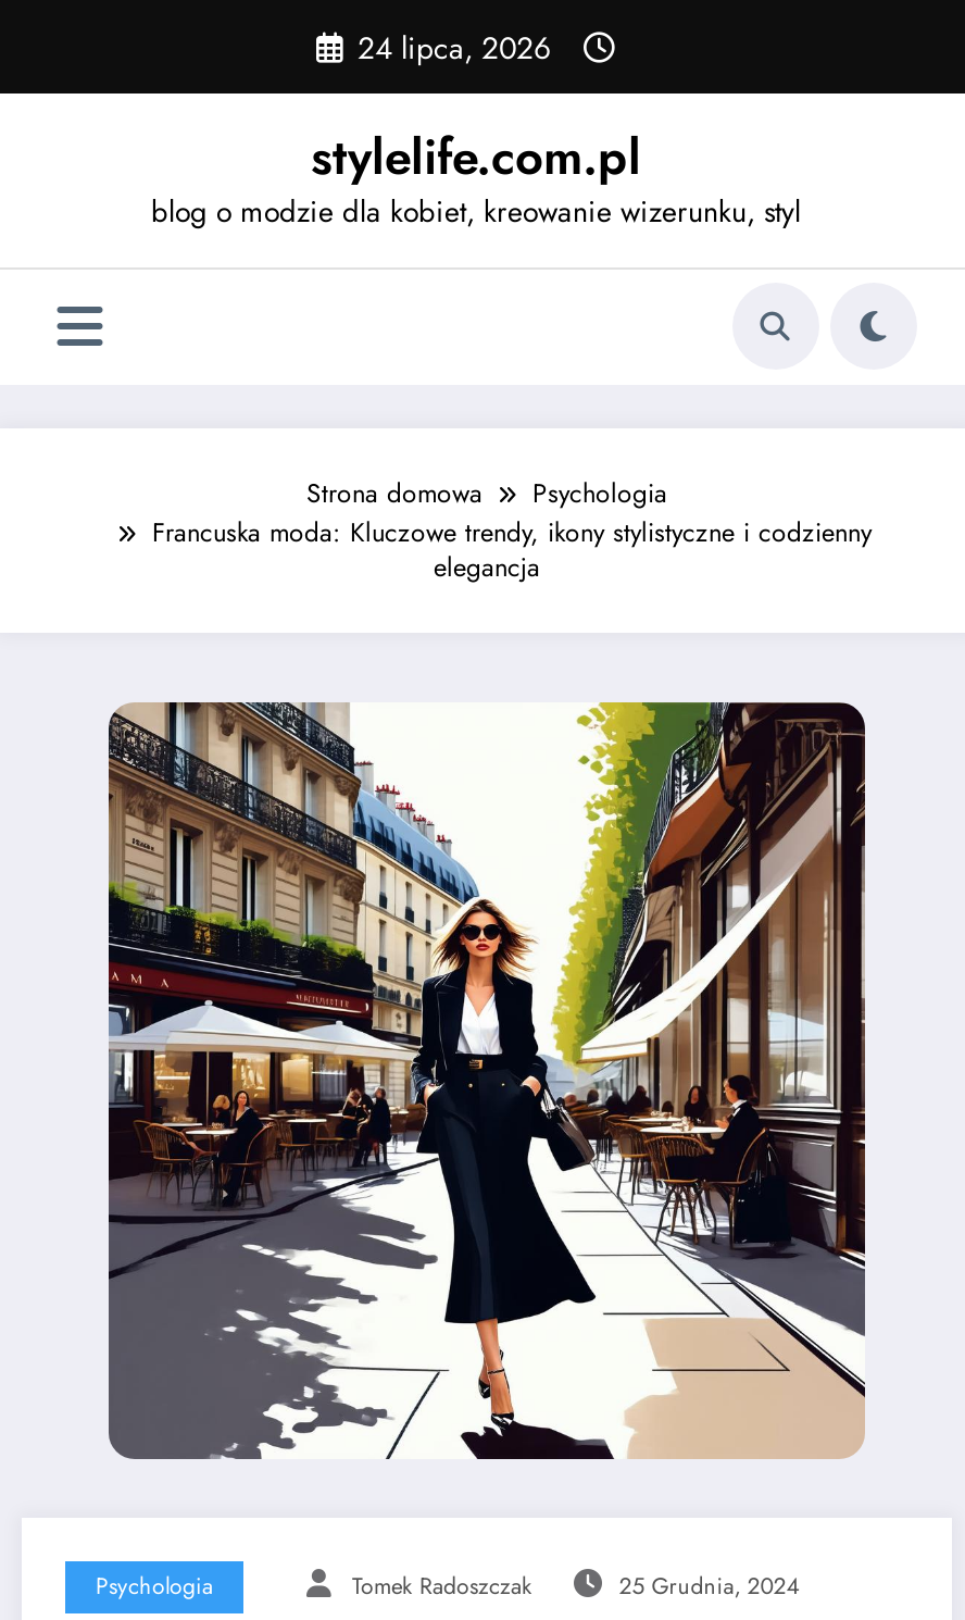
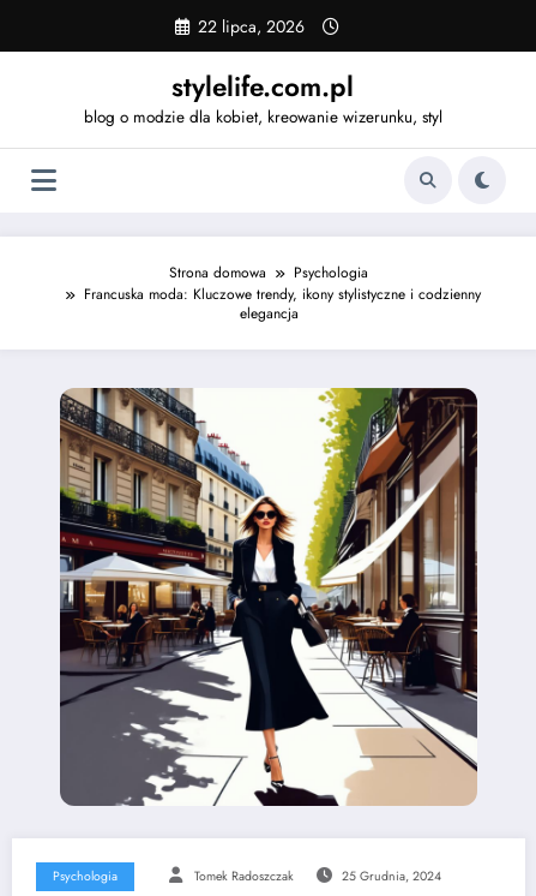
[358,26,551,70] 24 lipca, 2026 -> [197,14,304,38] 22 lipca, 2026

